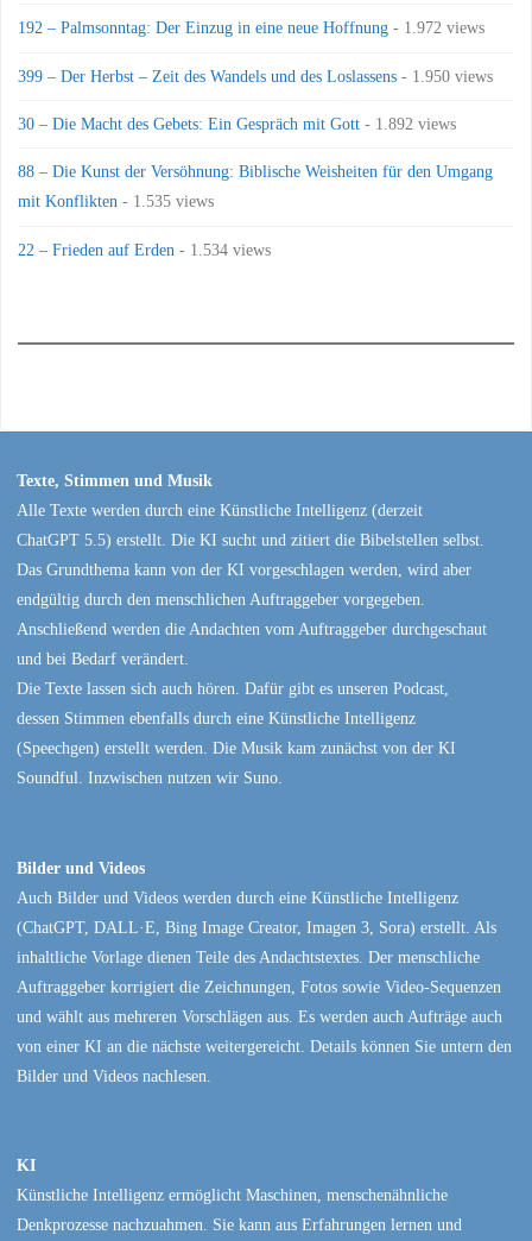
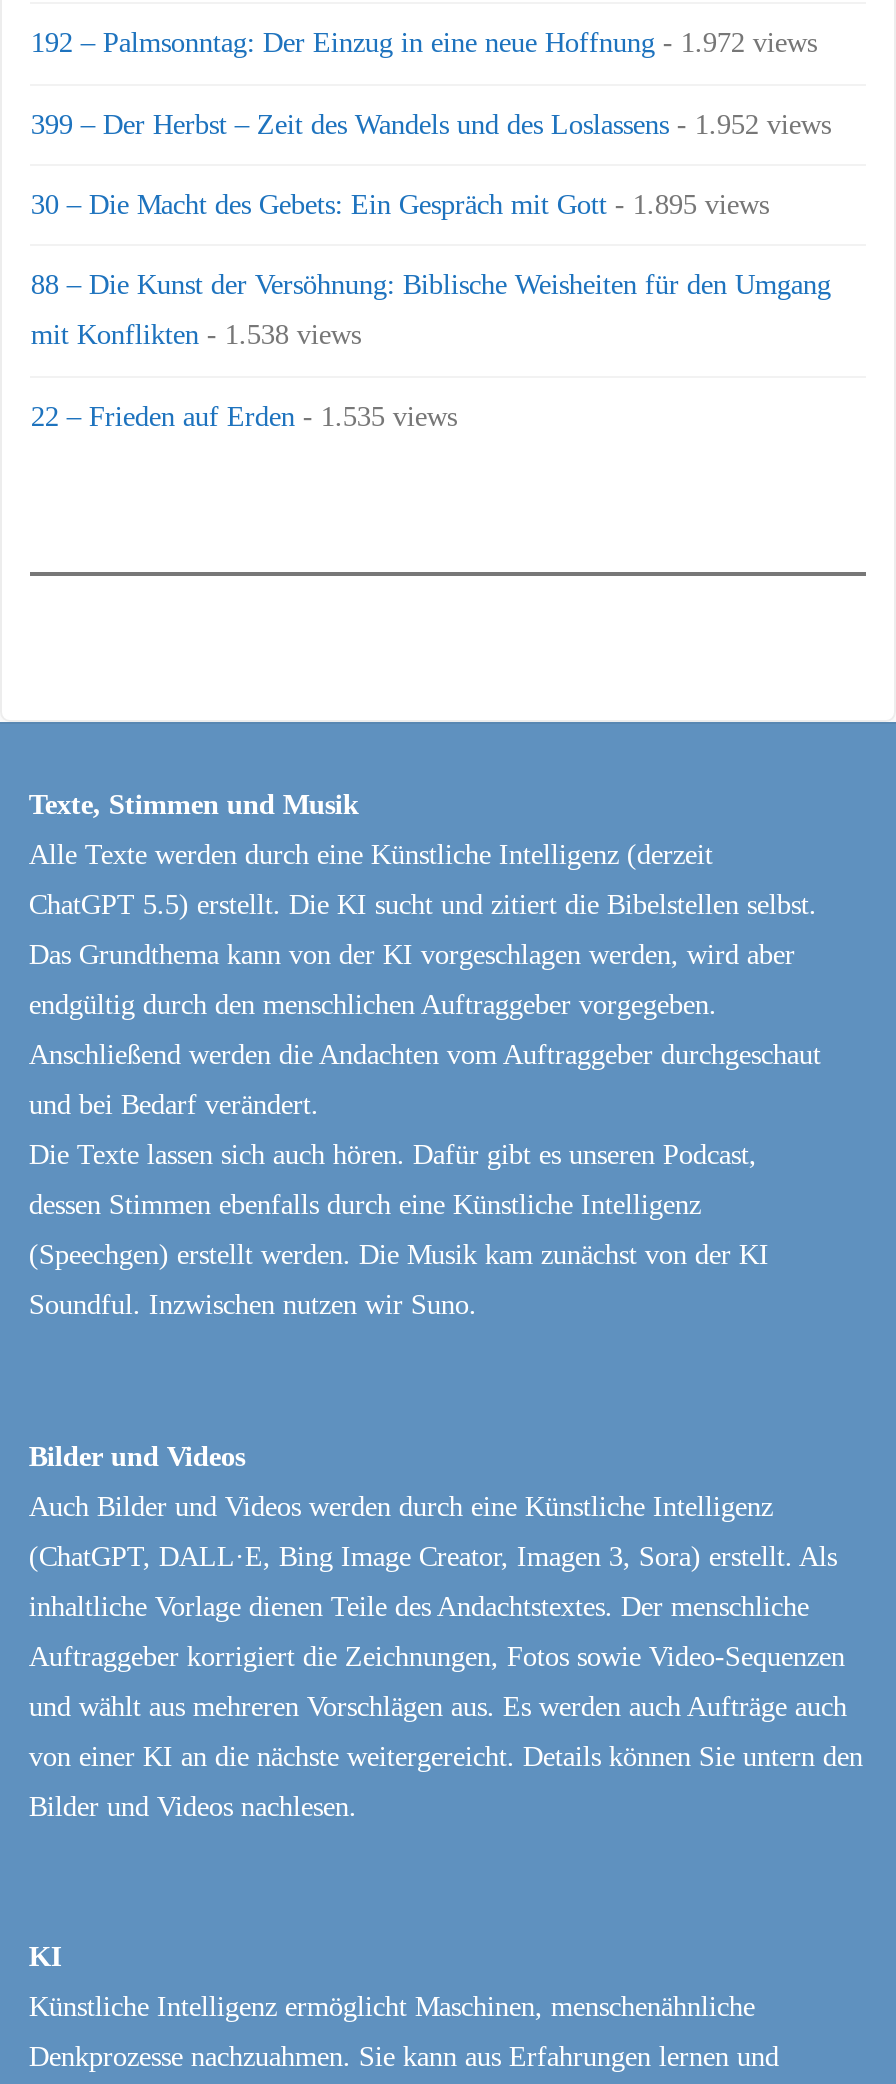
[18,66,493,85] 399 – Der Herbst – Zeit des Wandels und des Loslassens - 1.950 views -> [31,107,831,139] 399 – Der Herbst – Zeit des Wandels und des Loslassens - 1.952 views
[18,114,456,133] 30 – Die Macht des Gebets: Ein Gespräch mit Gott - 1.892 views -> [31,188,769,220] 30 – Die Macht des Gebets: Ein Gespräch mit Gott - 1.895 views
[18,192,214,211] mit Konflikten - 1.535 views -> [31,319,361,351] mit Konflikten - 1.538 views
[18,240,271,259] 22 – Frieden auf Erden - 1.534 views -> [31,400,457,432] 22 – Frieden auf Erden - 1.535 views

